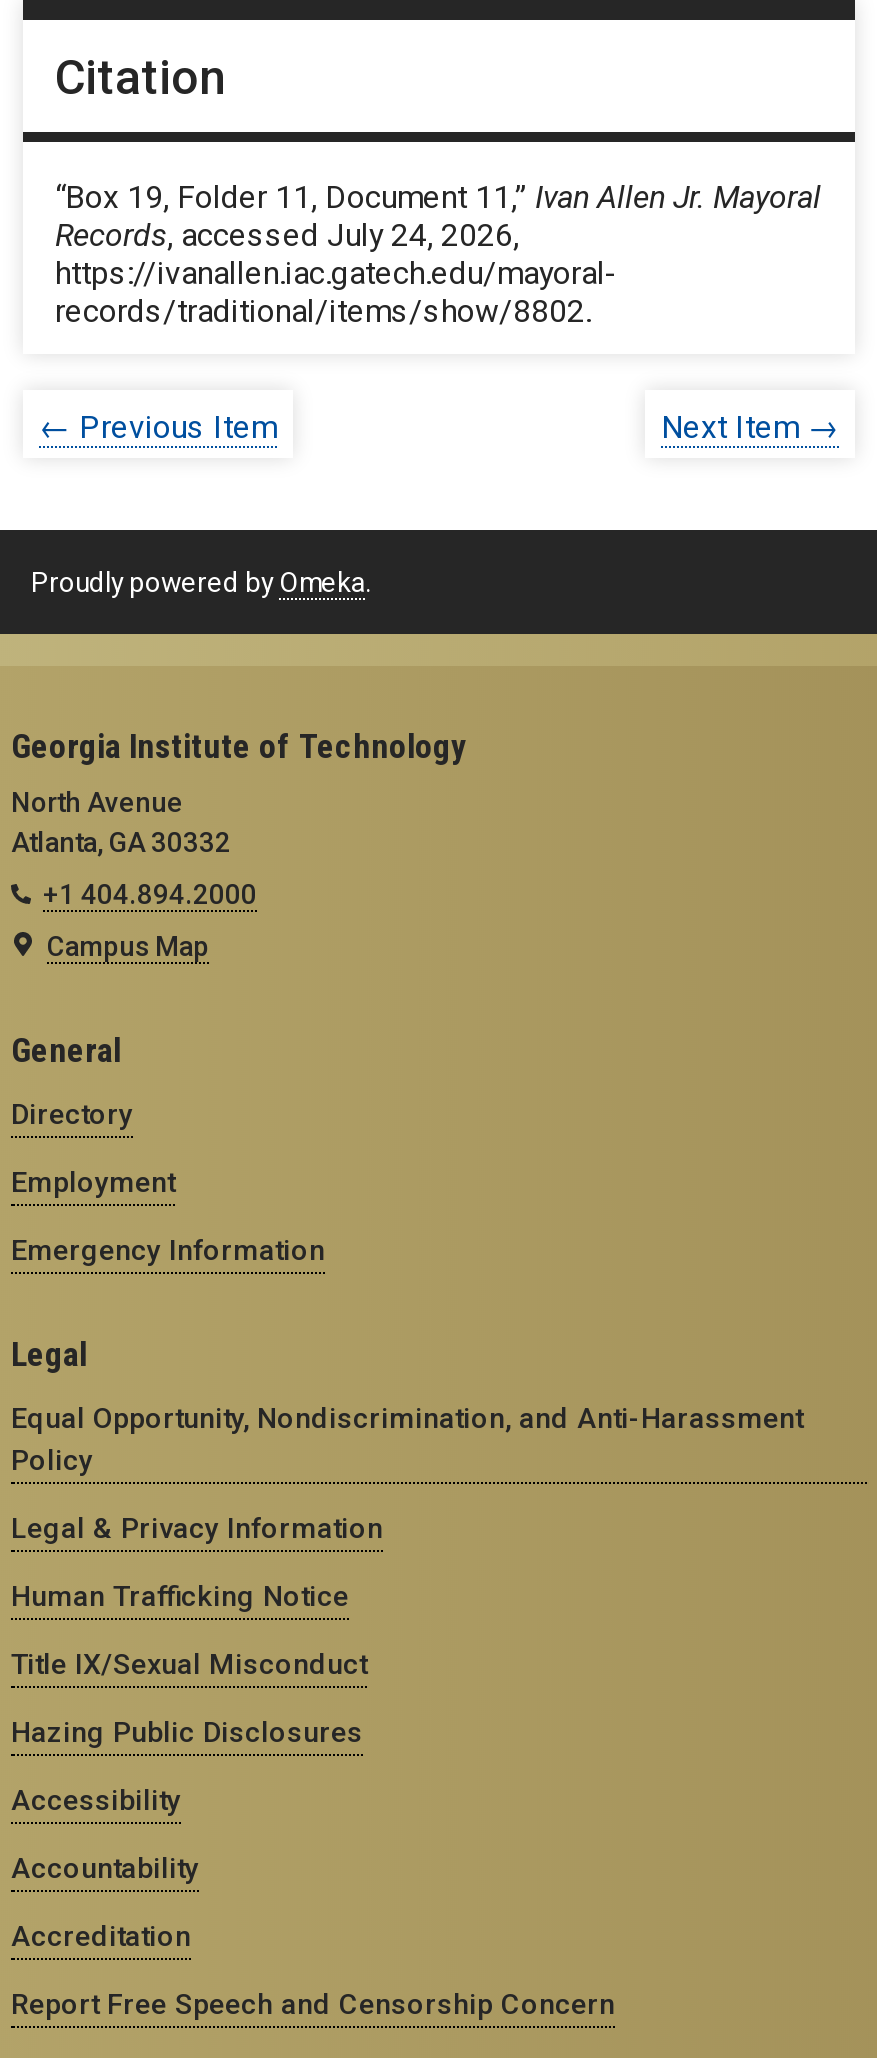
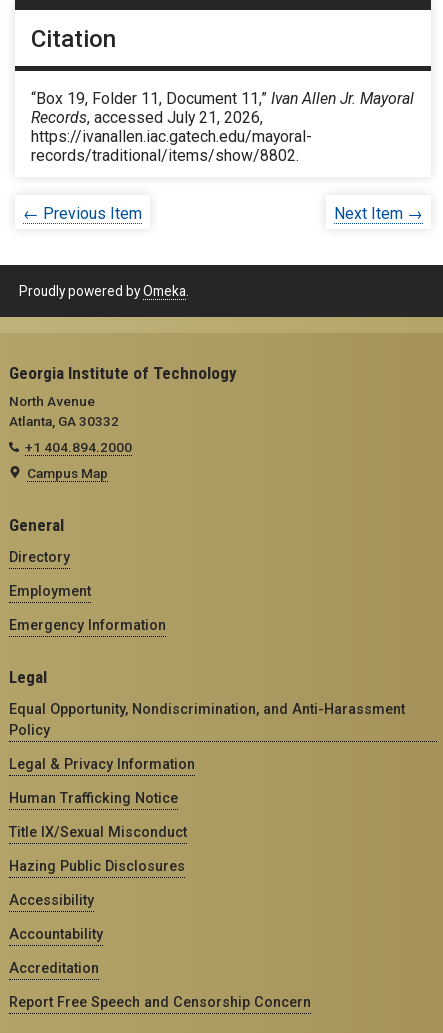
[55,217,519,255] Records, accessed July 24, 2026, -> [31,108,263,127] Records, accessed July 21, 2026,

